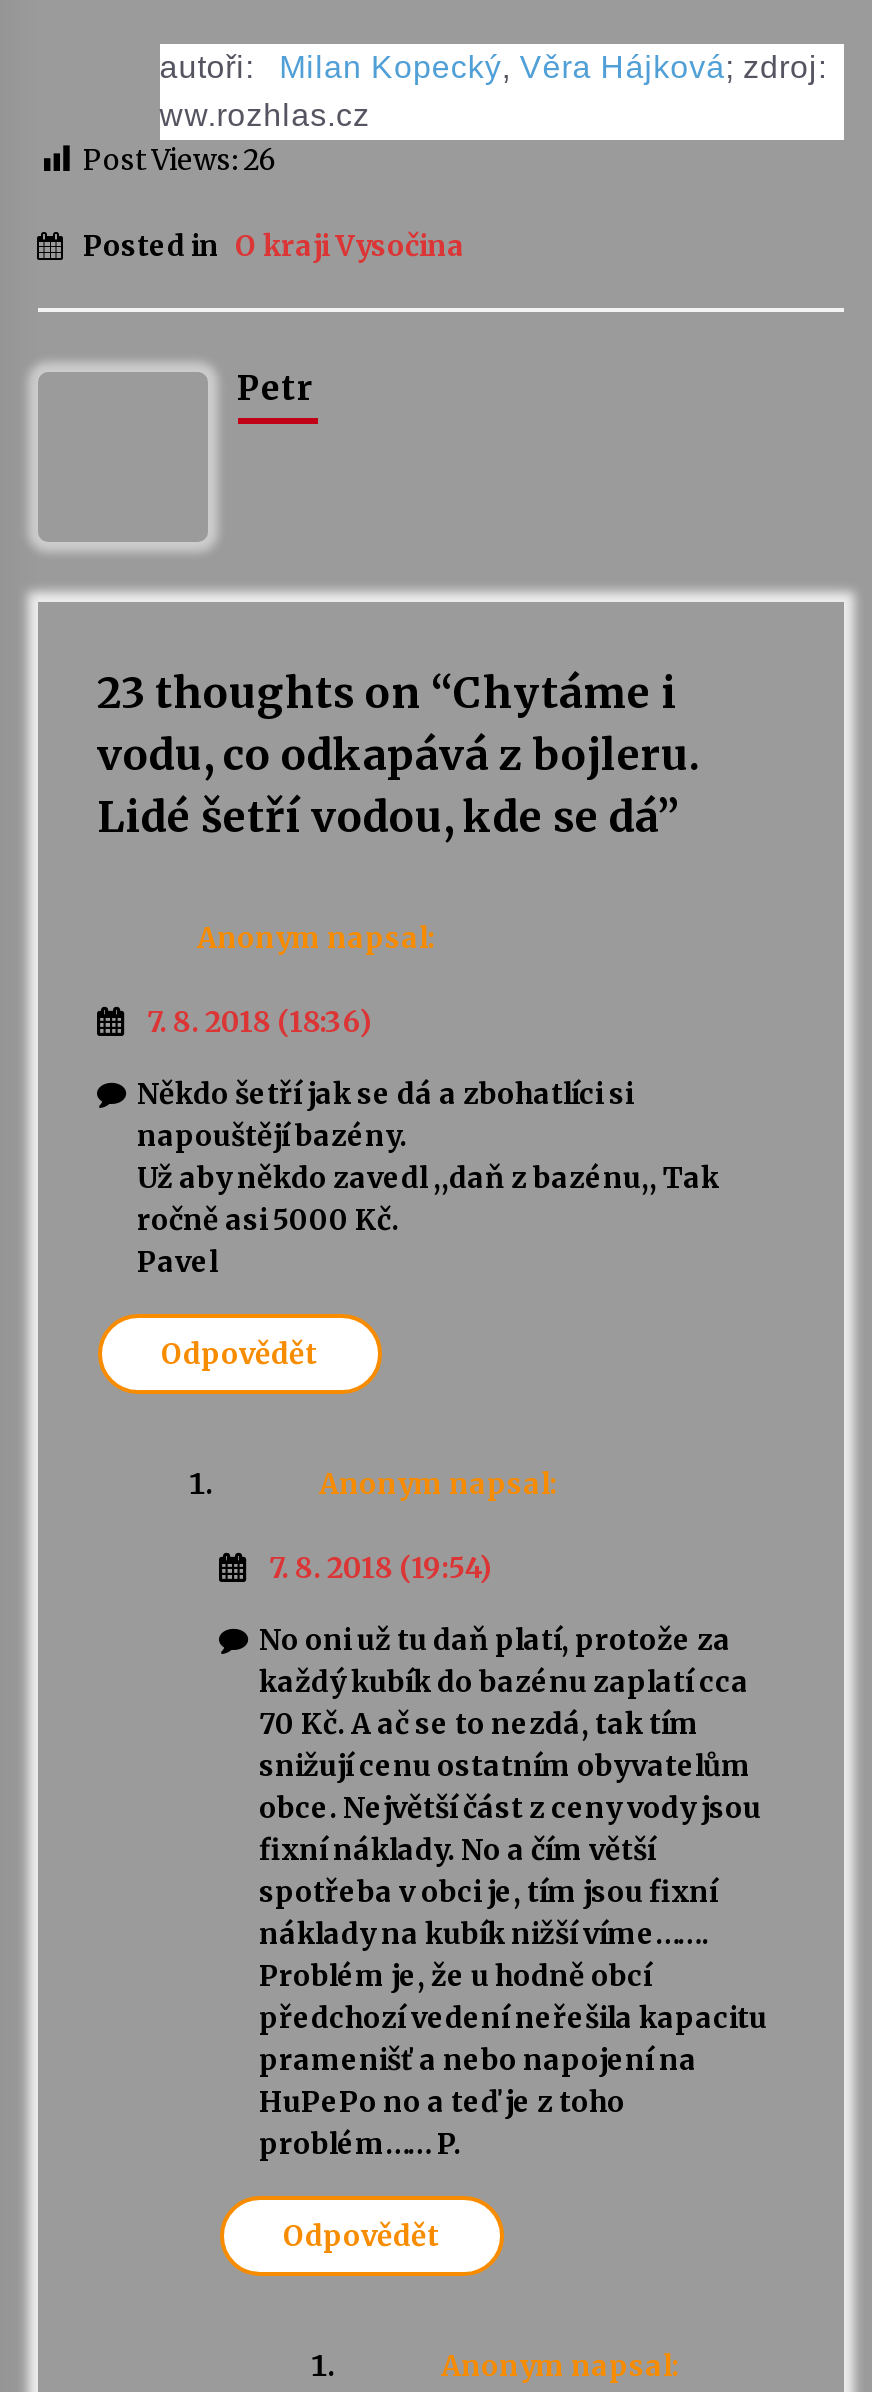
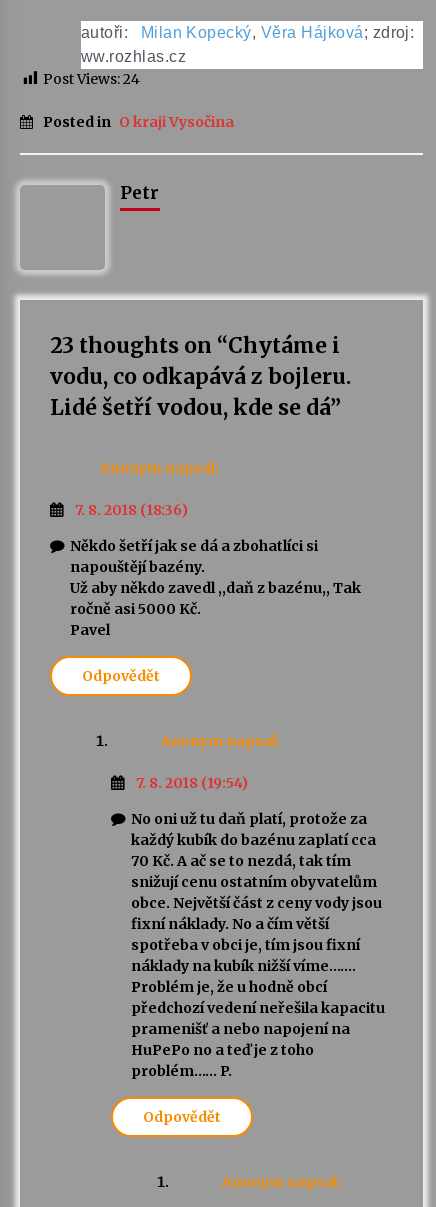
[83,141,277,177] Post Views: 26 -> [42,69,139,87] Post Views: 24

